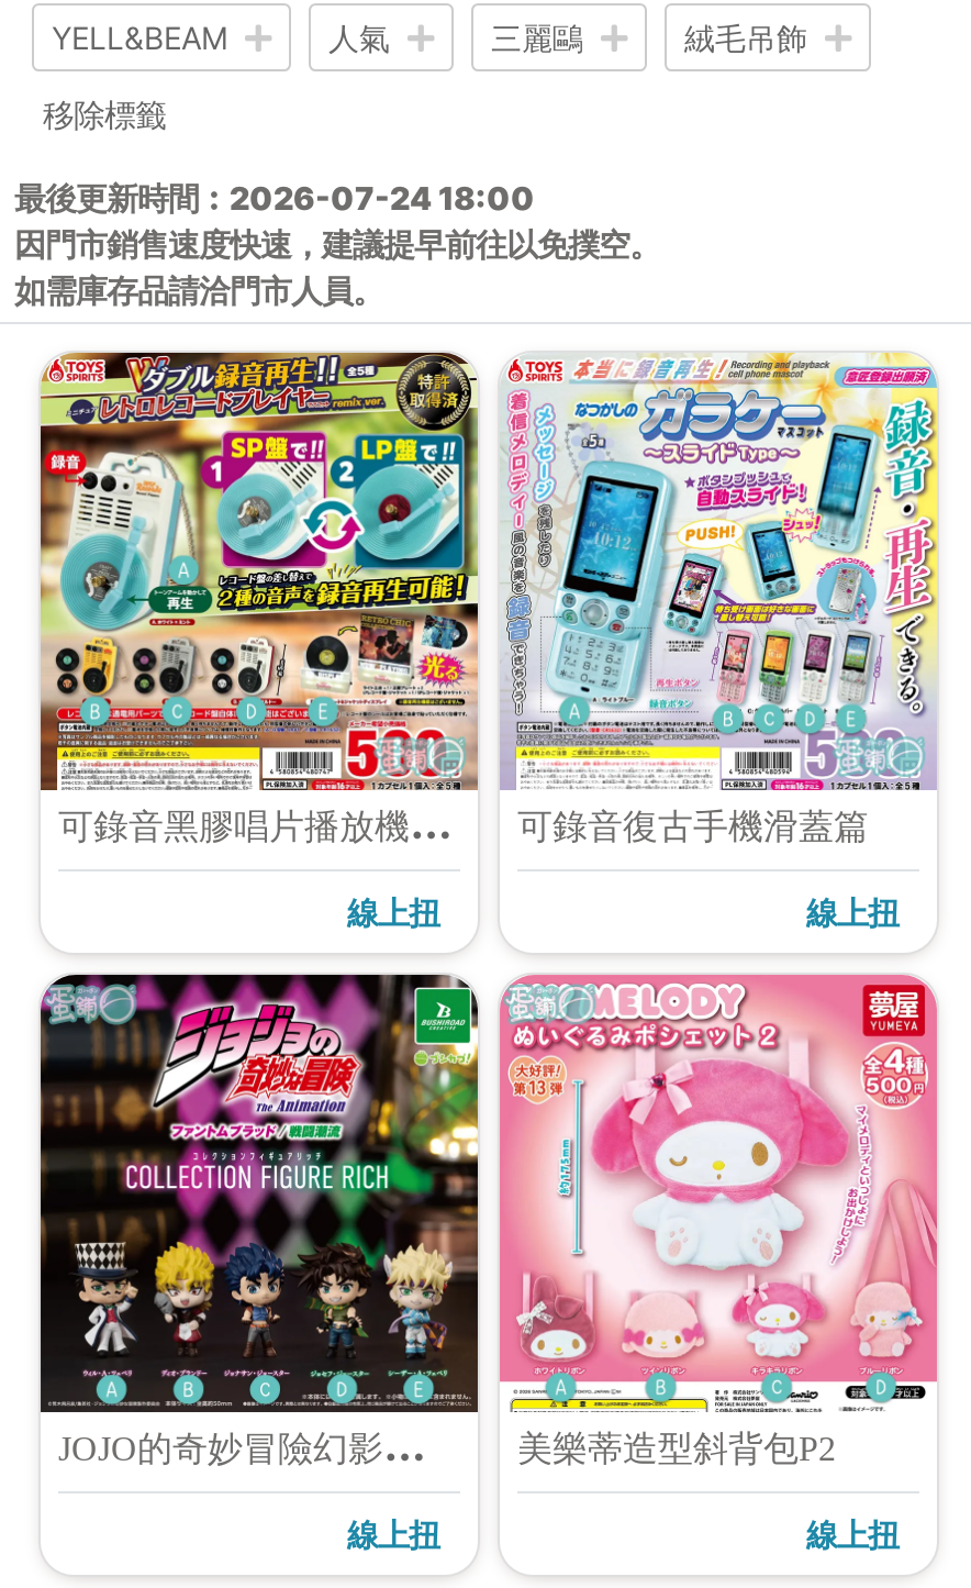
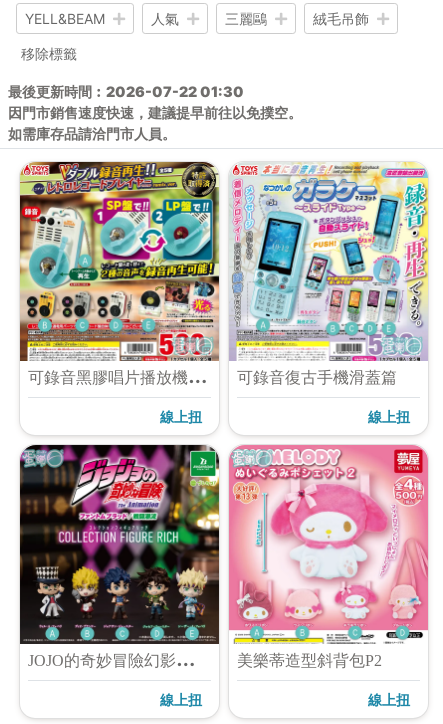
[14,179,535,216] 最後更新時間︰ 2026-07-24 18:00 -> [8,83,244,100] 最後更新時間︰ 2026-07-22 01:30

